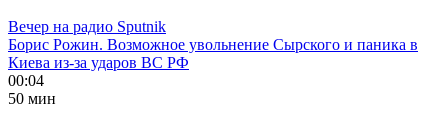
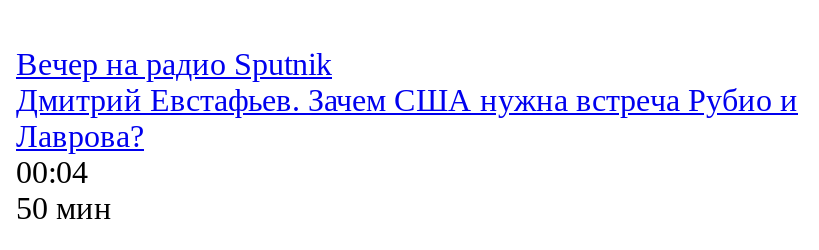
[8,36,418,71] Борис Рожин. Возможное увольнение Сырского и паника в | Киева из-за ударов ВС РФ -> [16,83,798,153] Дмитрий Евстафьев. Зачем США нужна встреча Рубио и | Лаврова?

